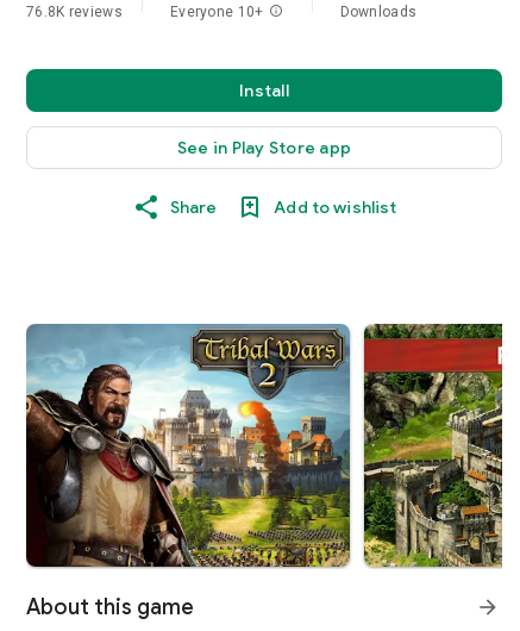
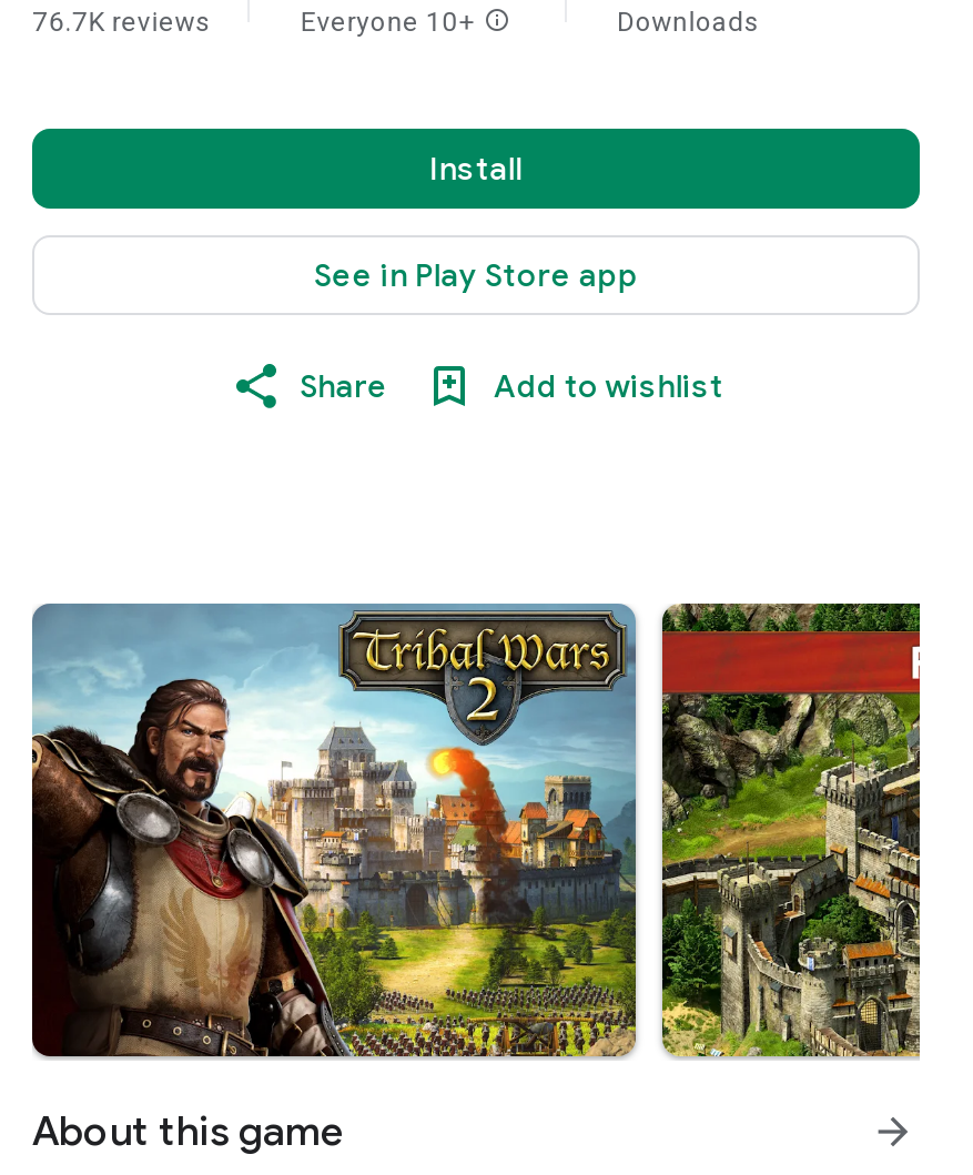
[26,4,122,20] 76.8K reviews -> [32,7,212,38] 76.7K reviews

